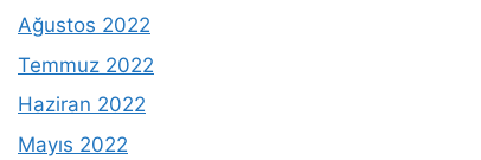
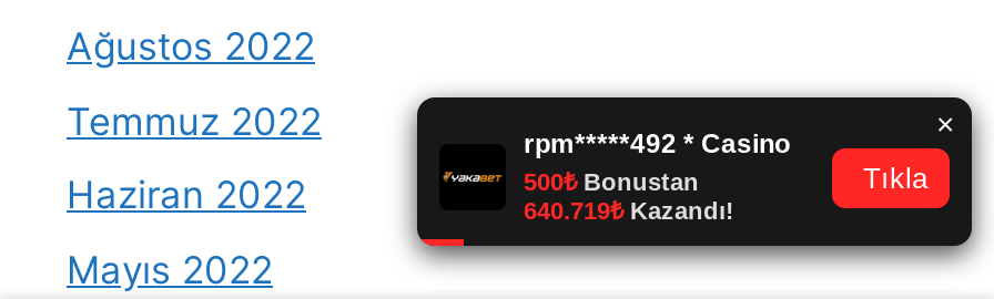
none -> [404,93,985,268] [image]

